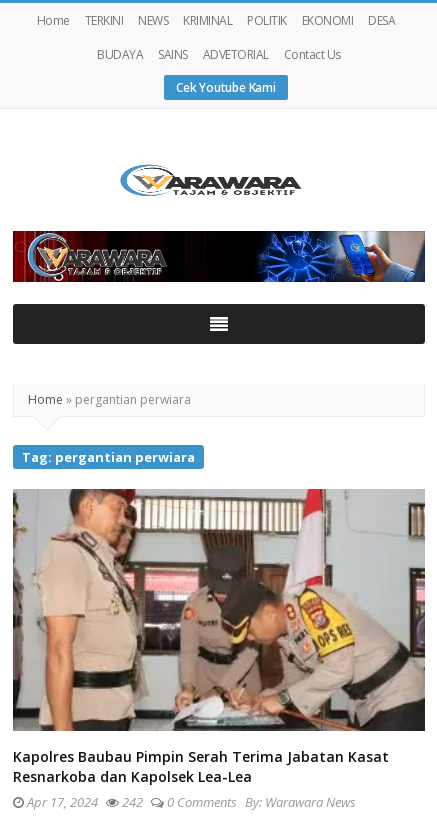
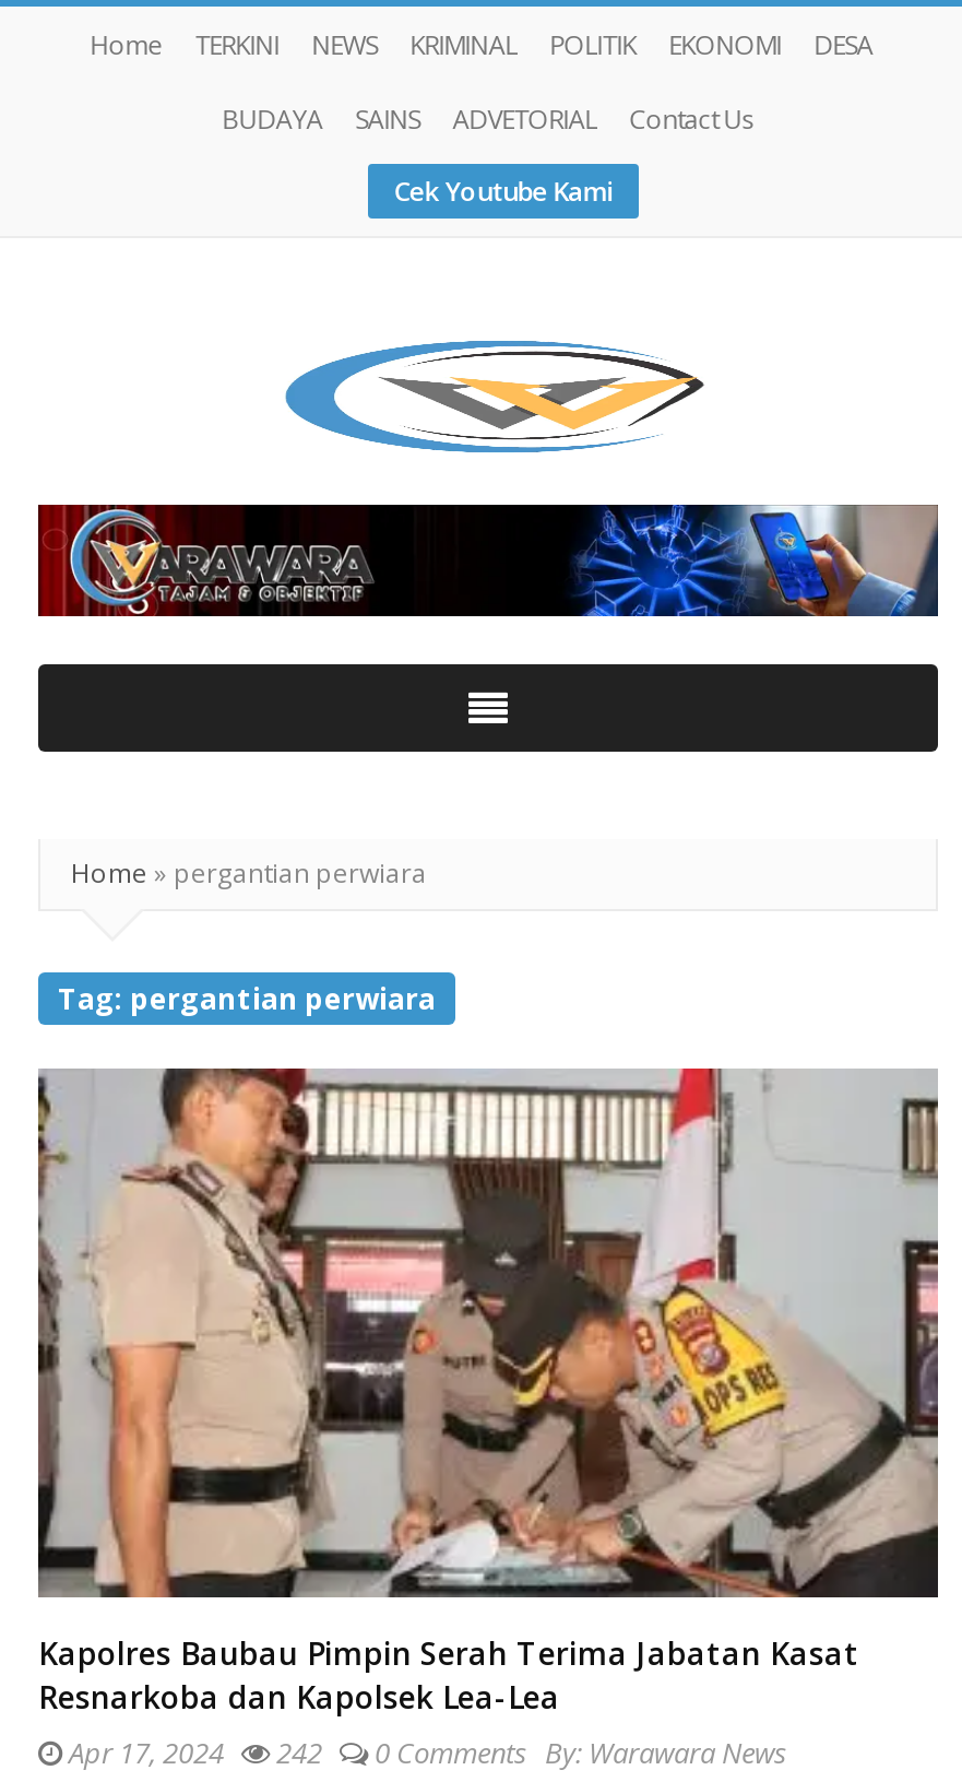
[119,156,317,207] [image] -> [272,339,704,455] [image]

